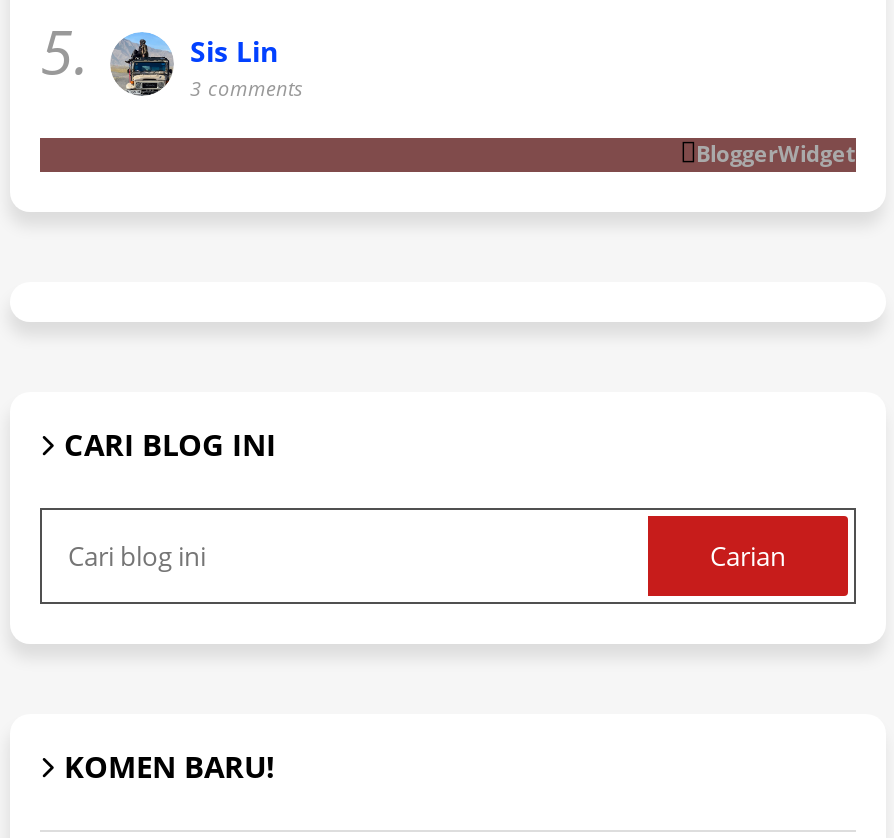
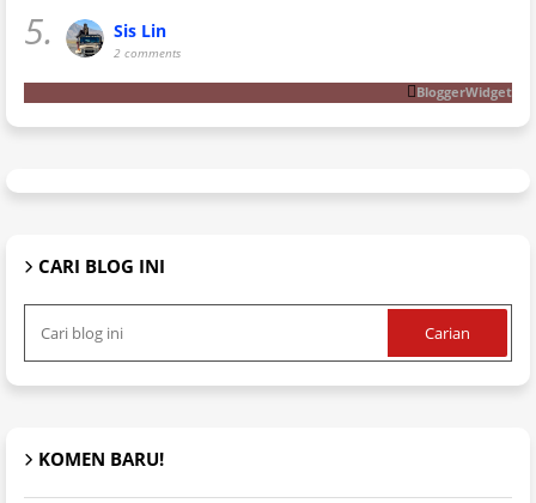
[190,74,302,102] 3 comments -> [114,44,181,61] 2 comments

